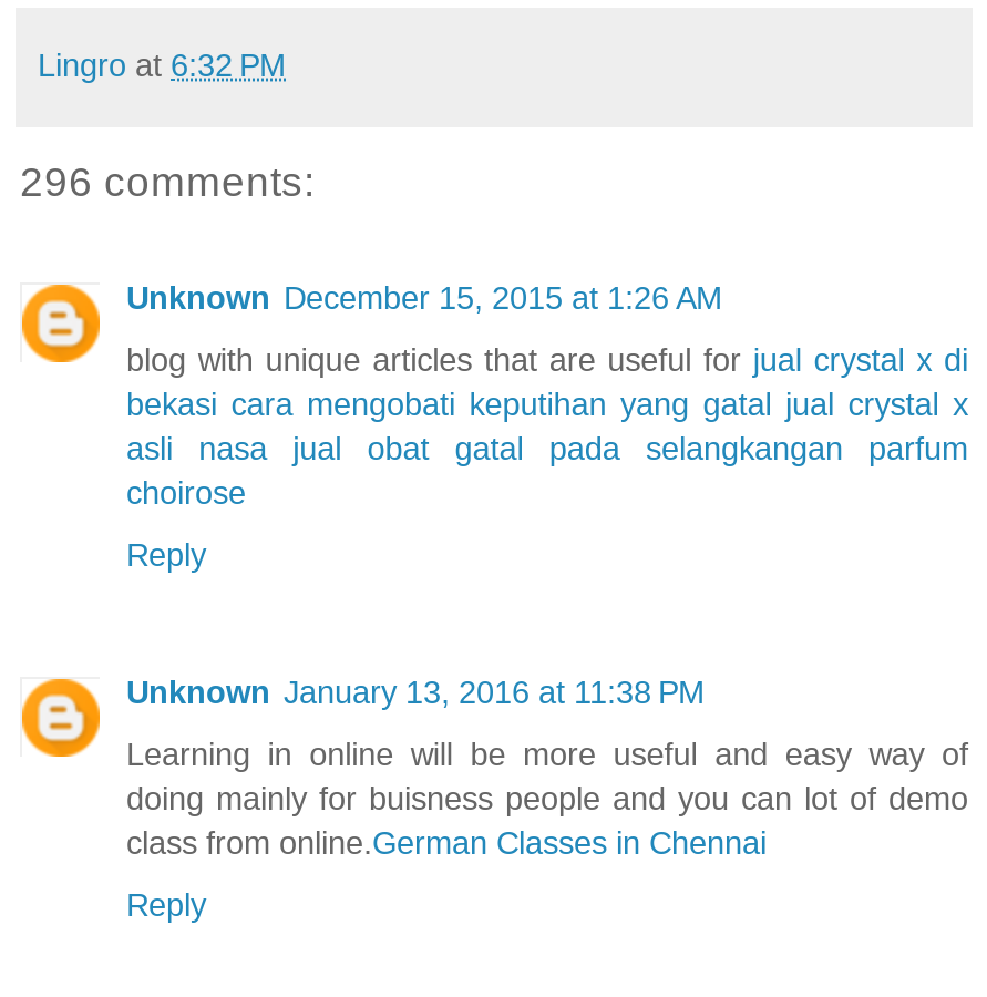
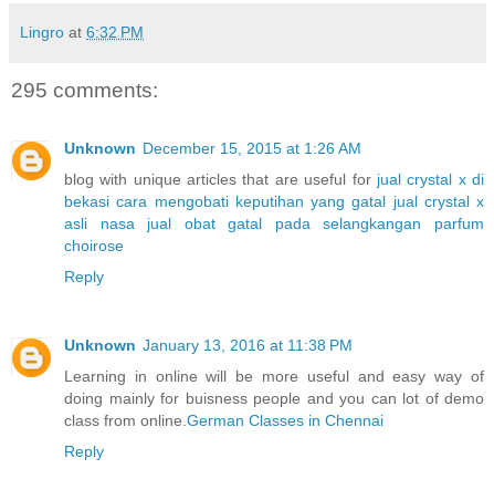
[20,159,315,206] 296 comments: -> [11,79,158,102] 295 comments:

